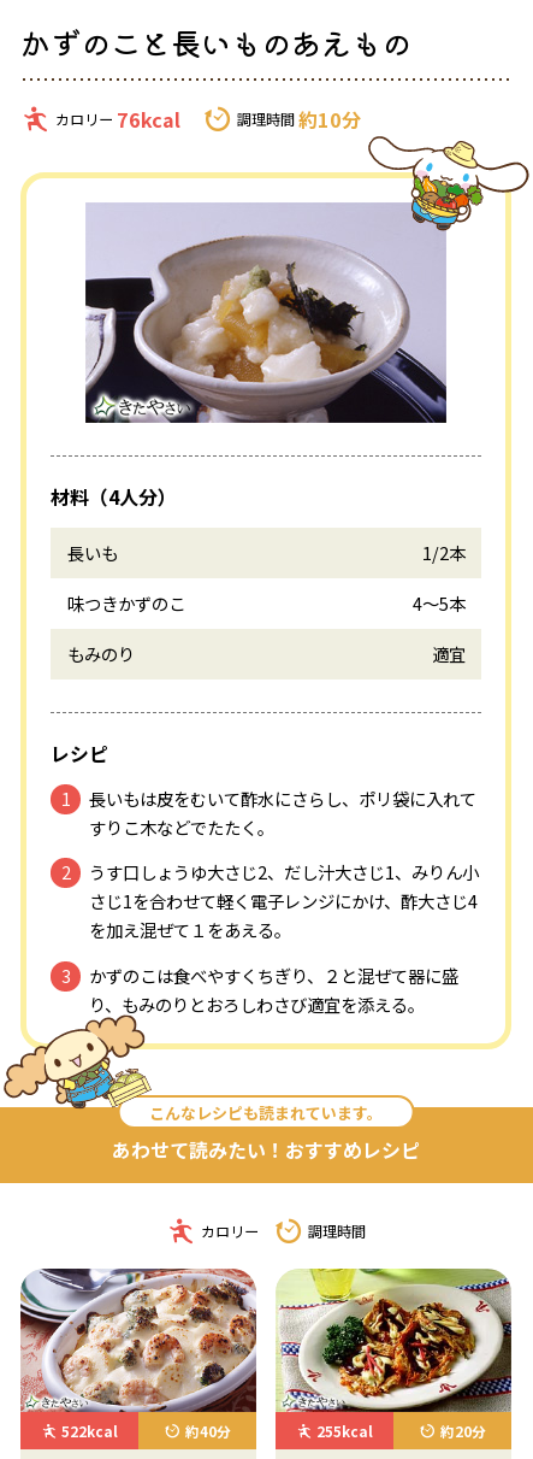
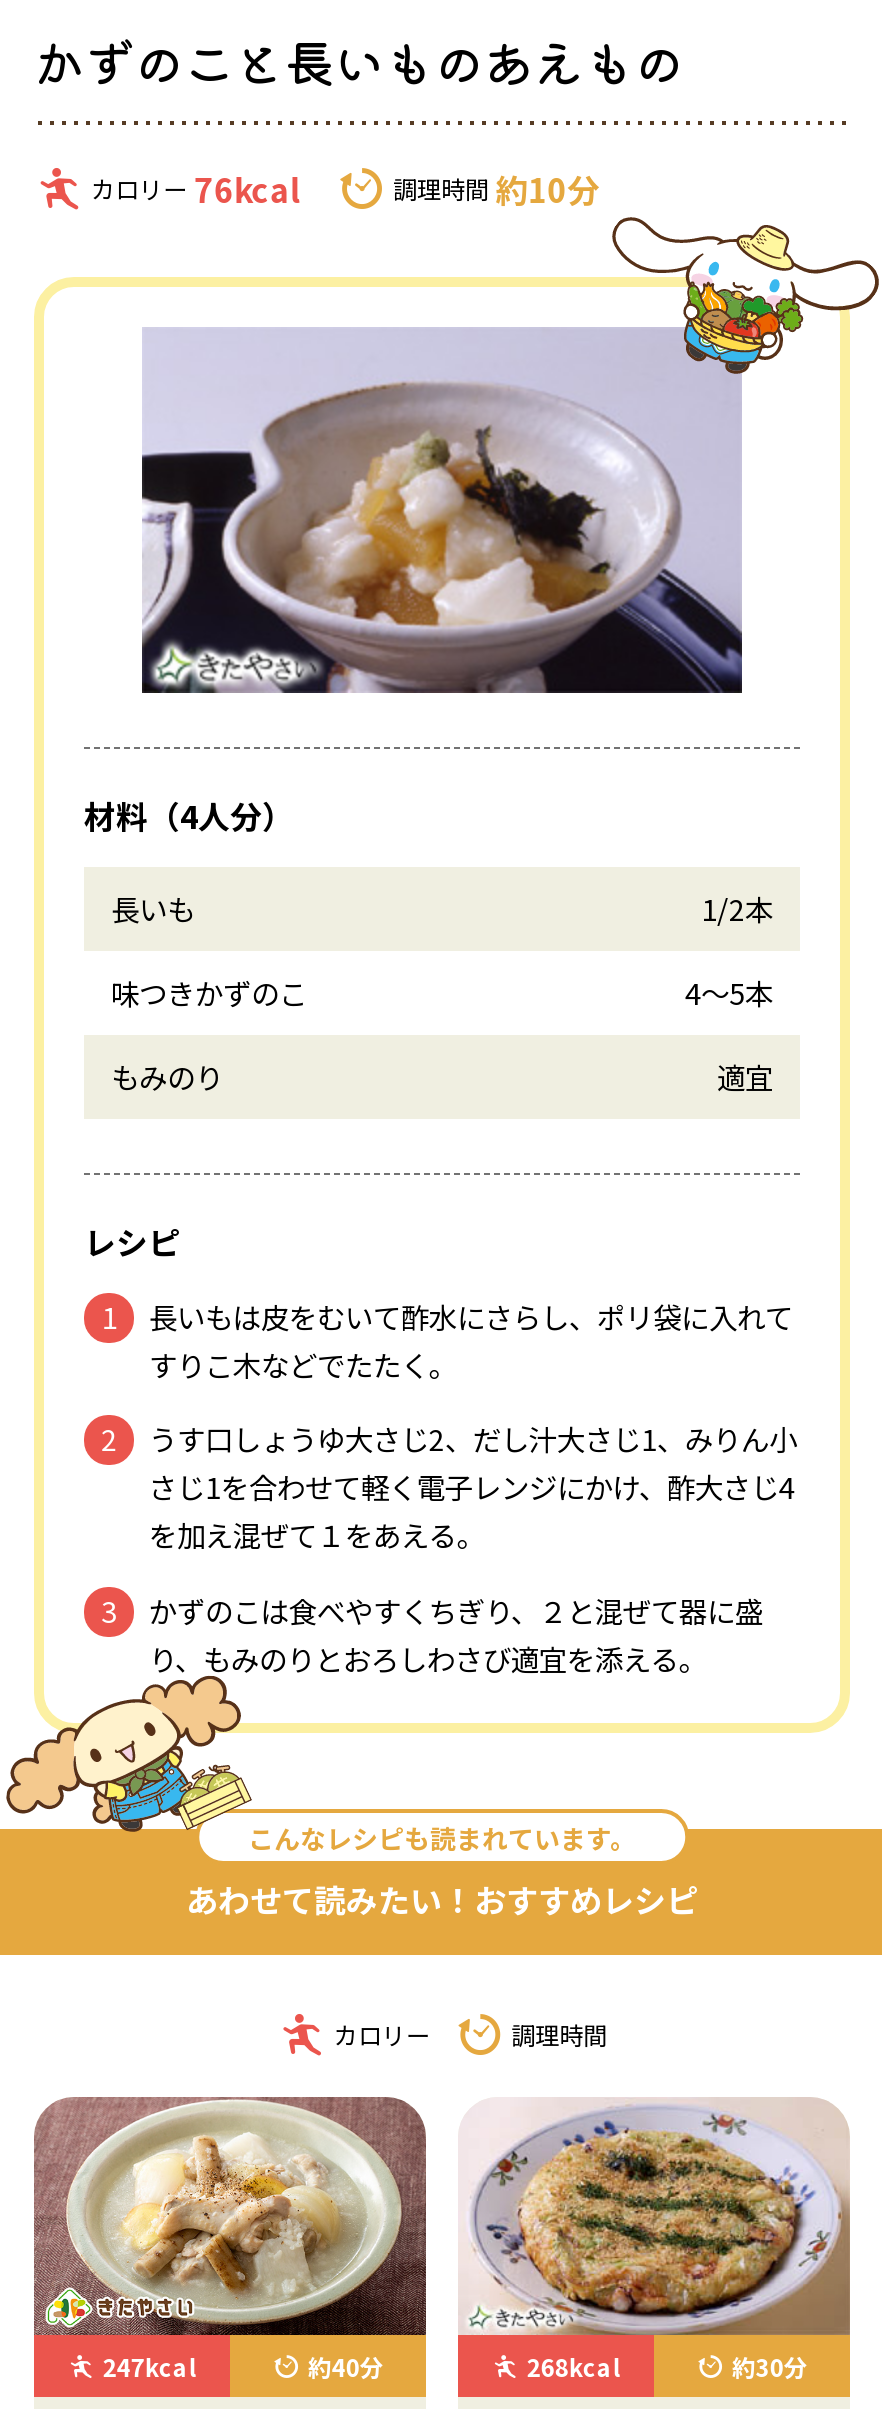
[19,1267,256,1441] [image] | 522kcal -> [34,2095,428,2383] [image] | 247kcal
[276,1267,513,1441] [image] | 255kcal | 約20分 -> [460,2097,852,2383] [image] | 268kcal | 約30分

